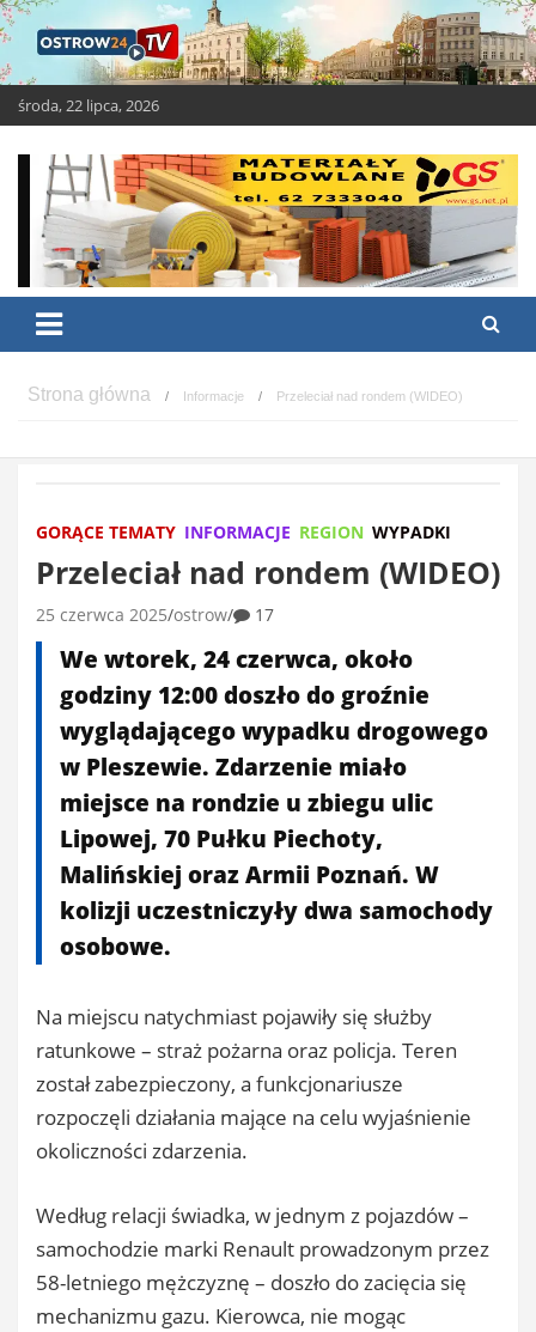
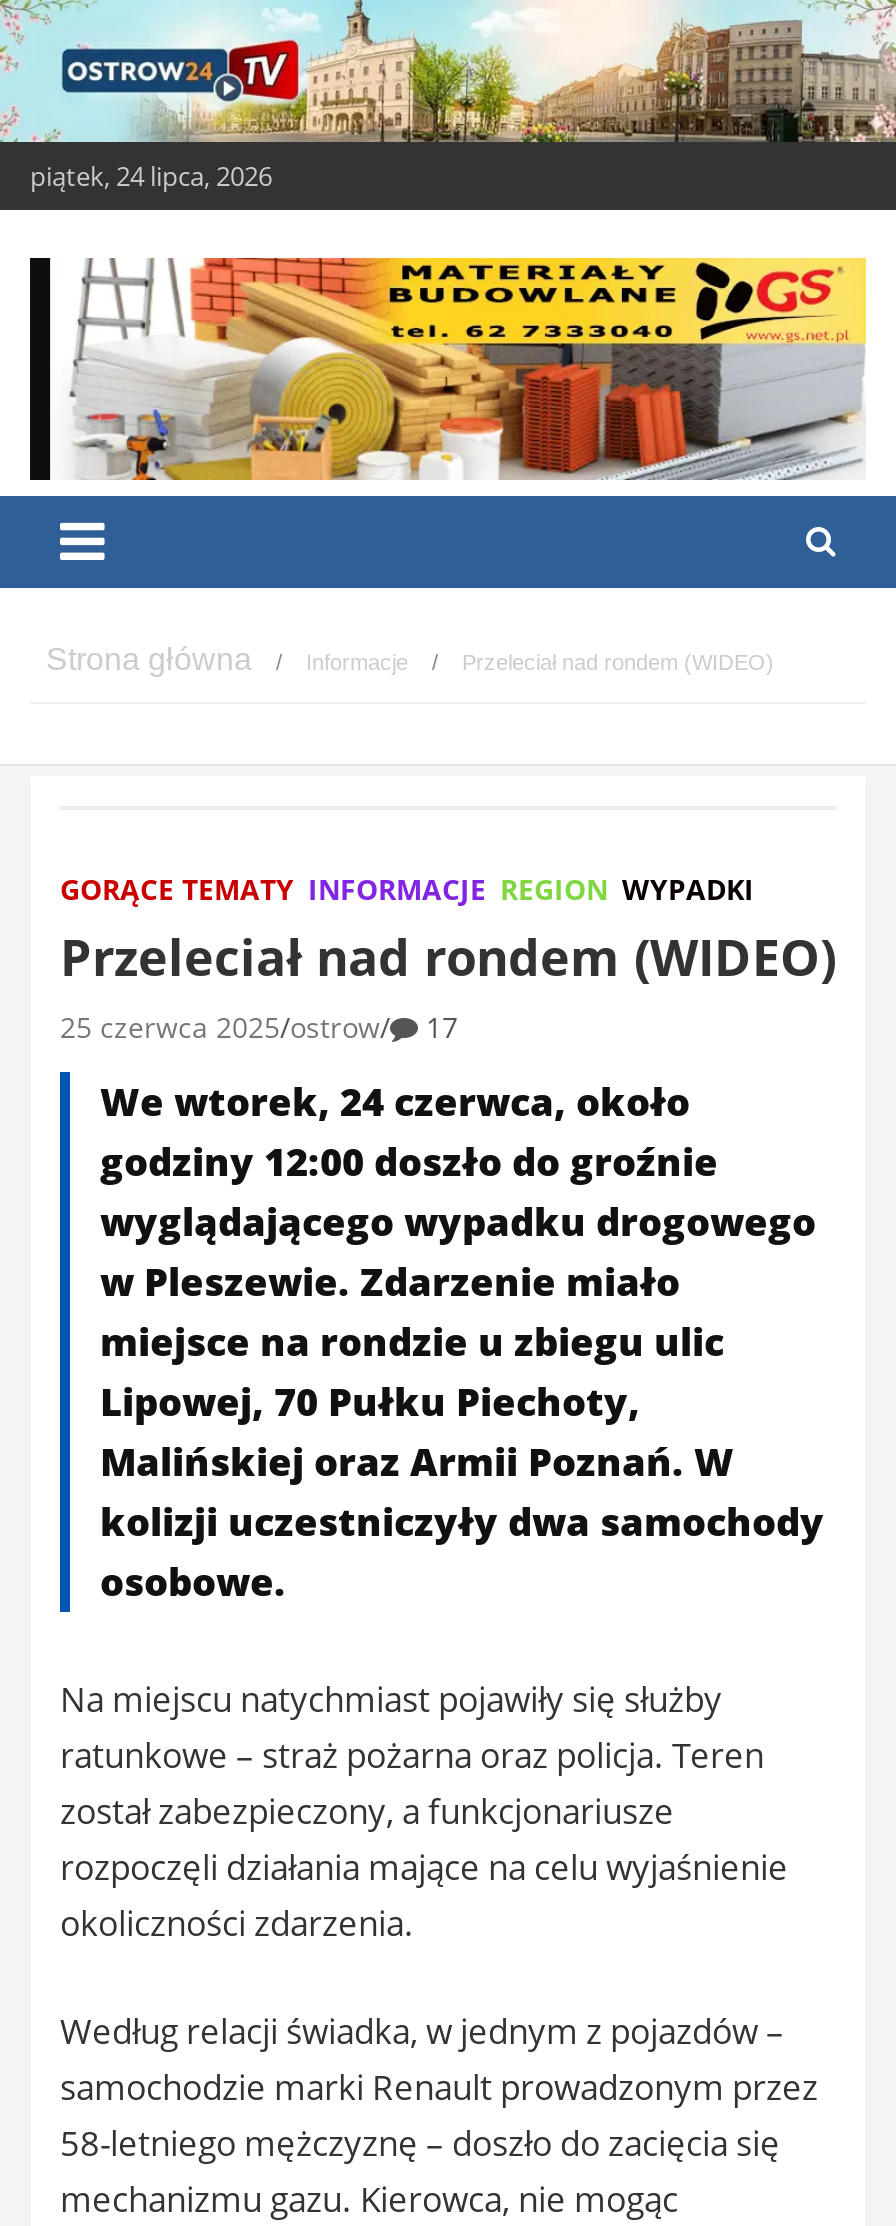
[18,94,159,115] środa, 22 lipca, 2026 -> [30,157,272,193] piątek, 24 lipca, 2026

